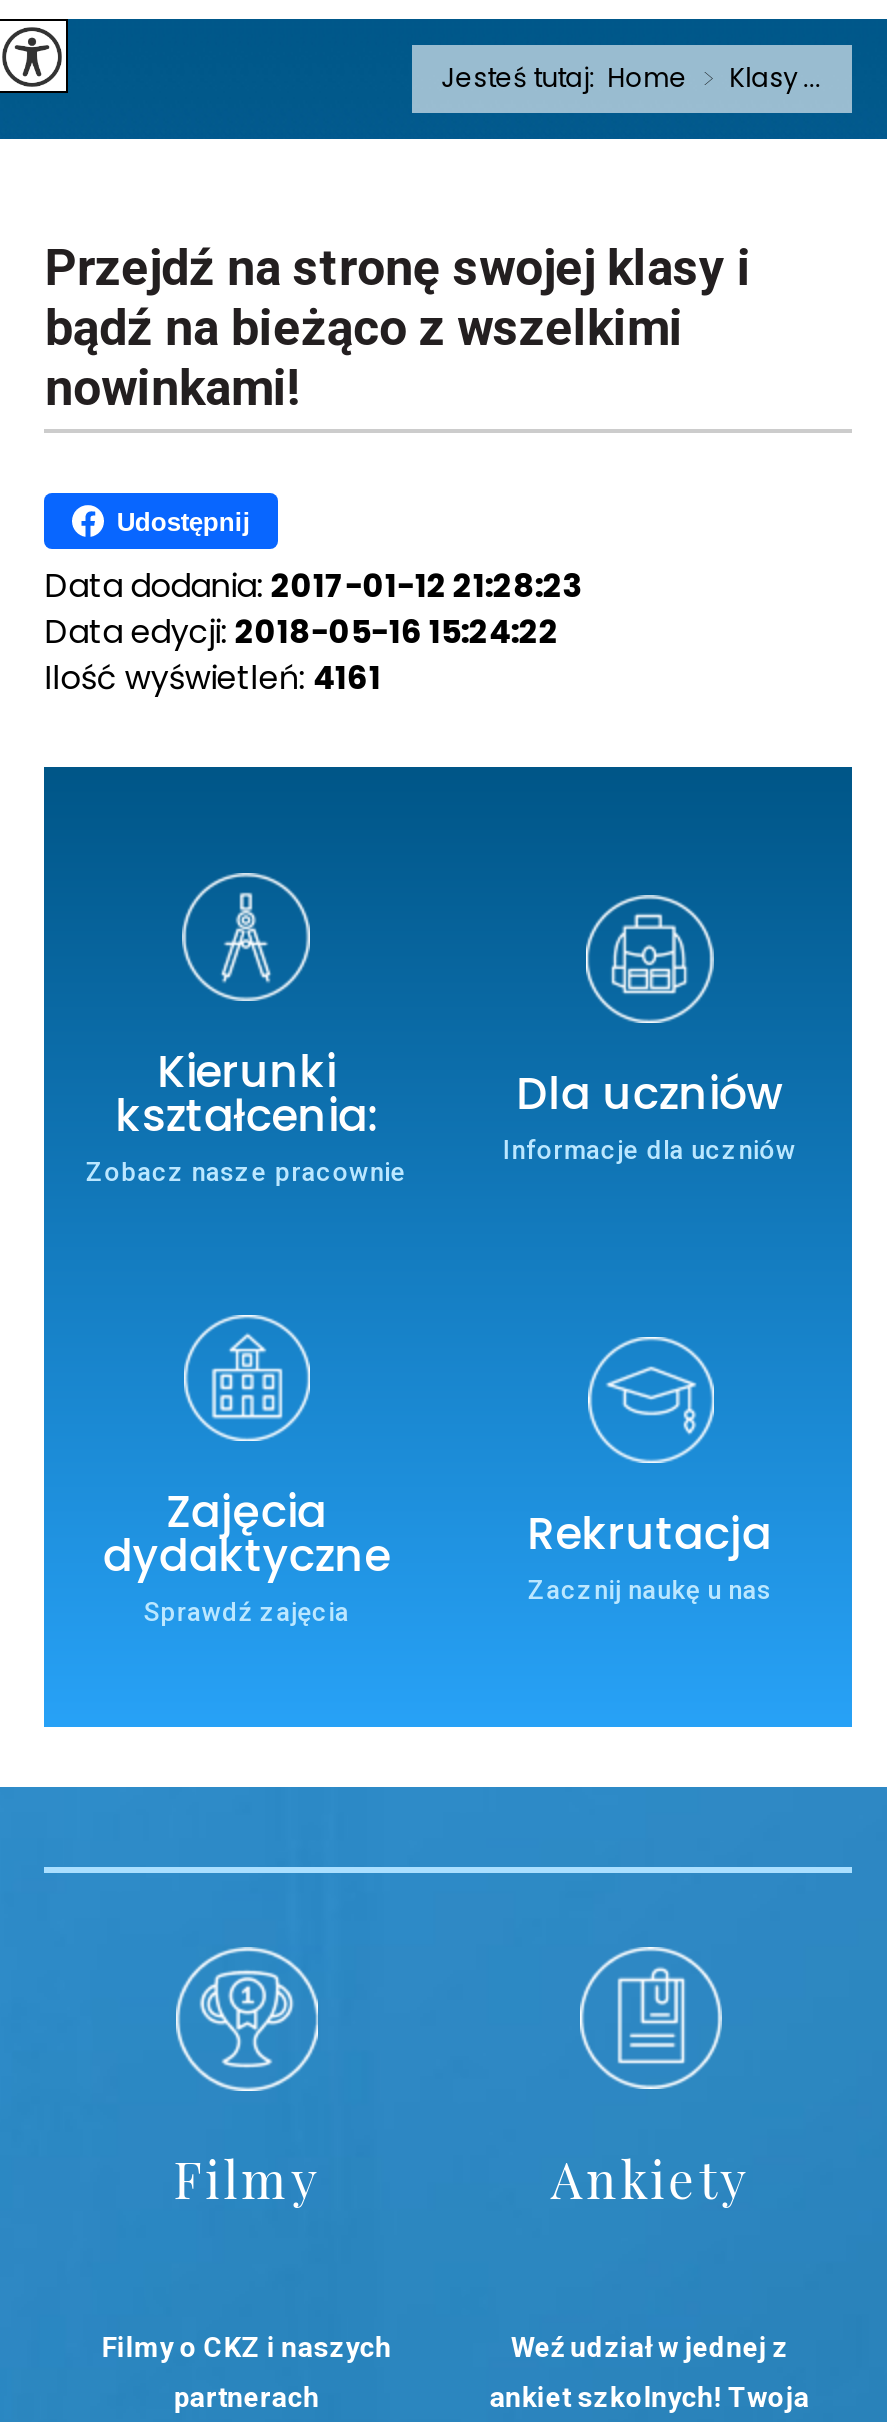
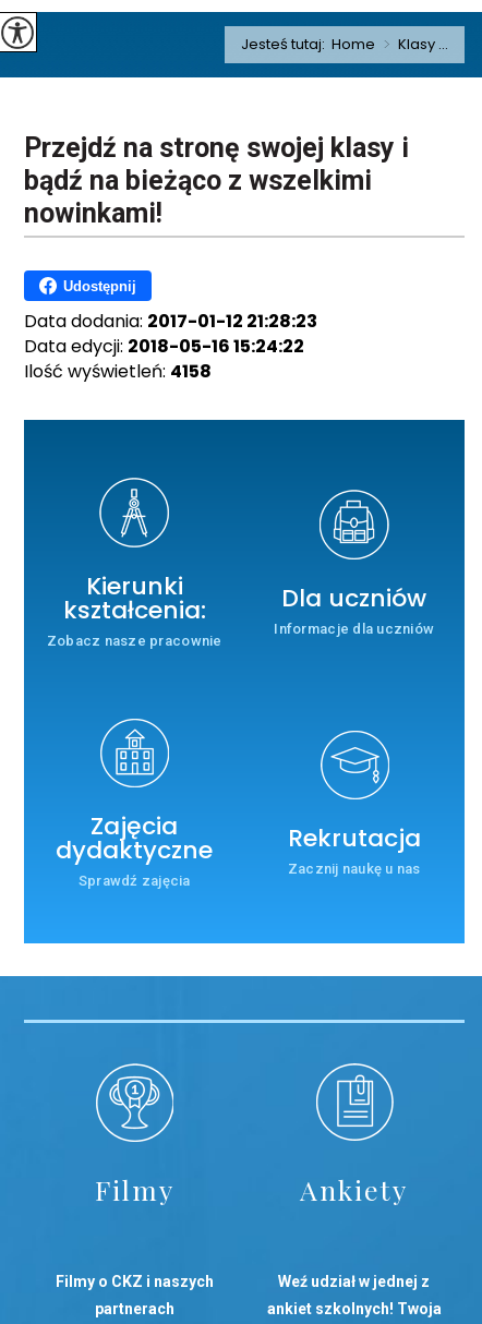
[45,655,381,701] Ilość wyświetleń: 4161 -> [24,359,212,384] Ilość wyświetleń: 4158

